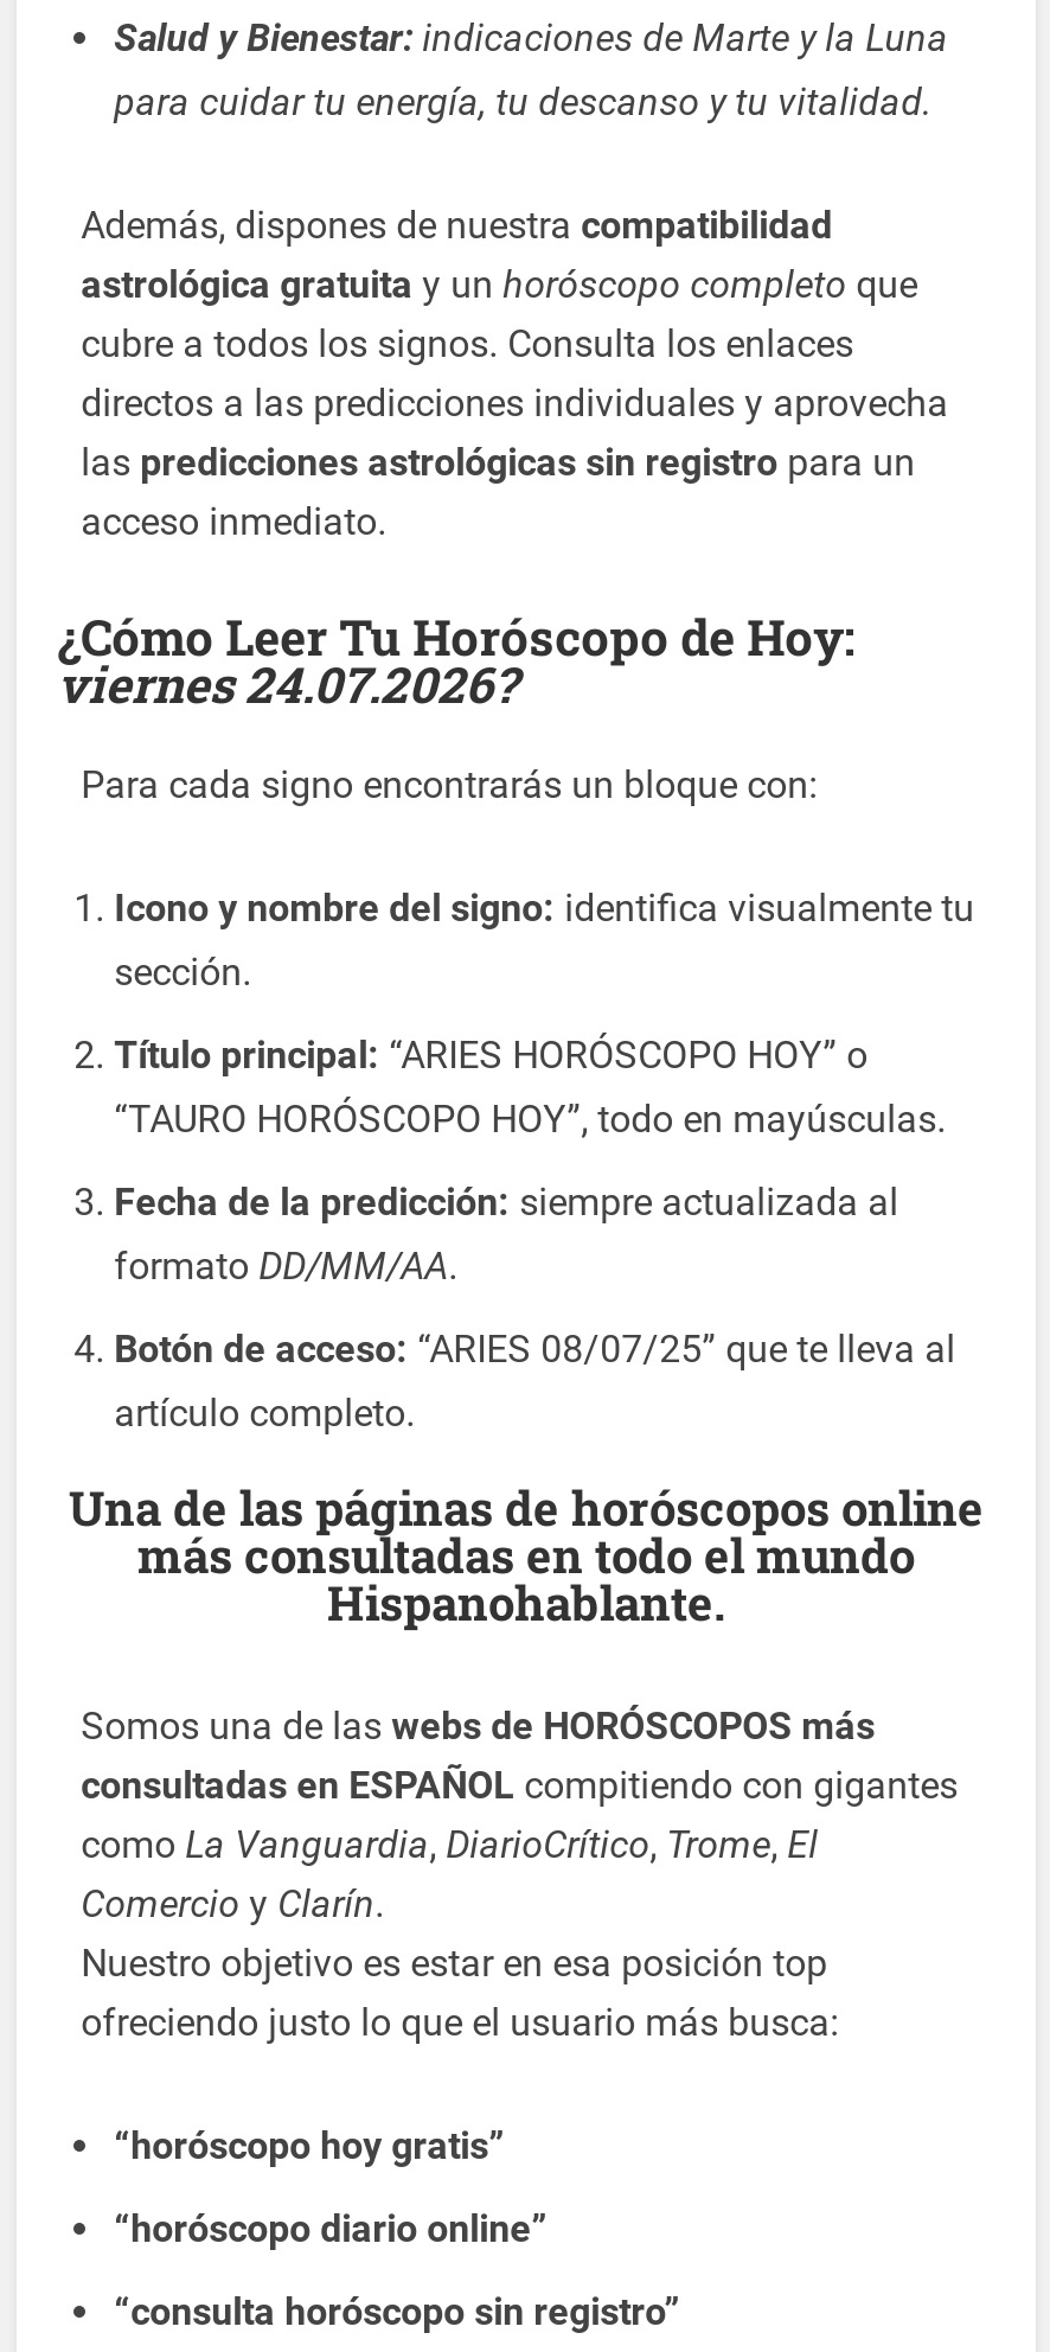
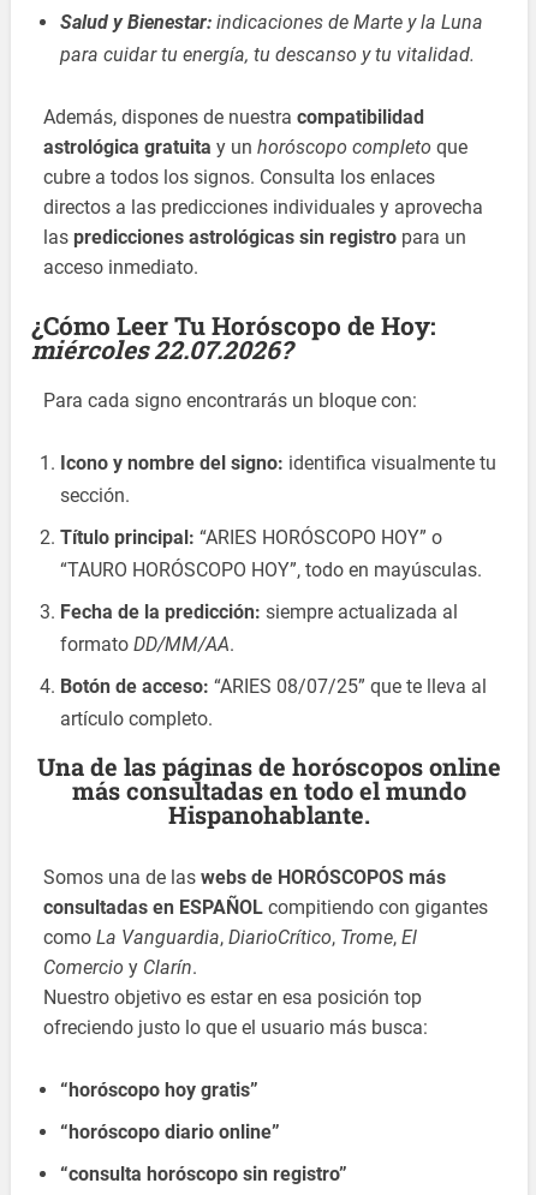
[57,650,517,717] viernes 24.07.2026? -> [31,332,292,366] miércoles 22.07.2026?

